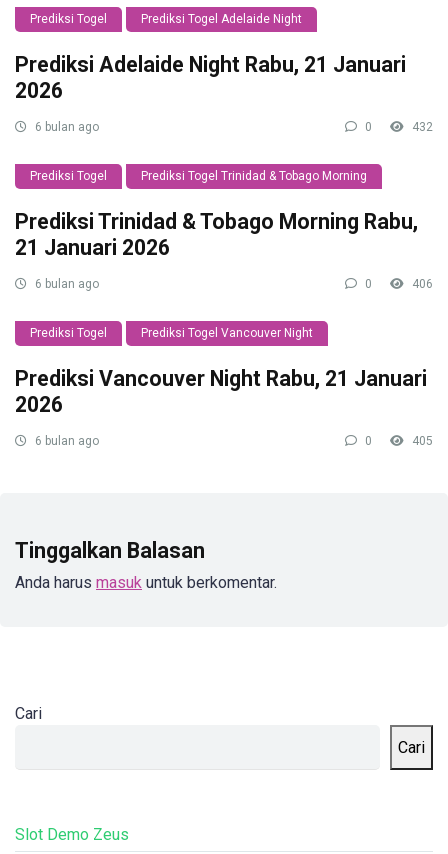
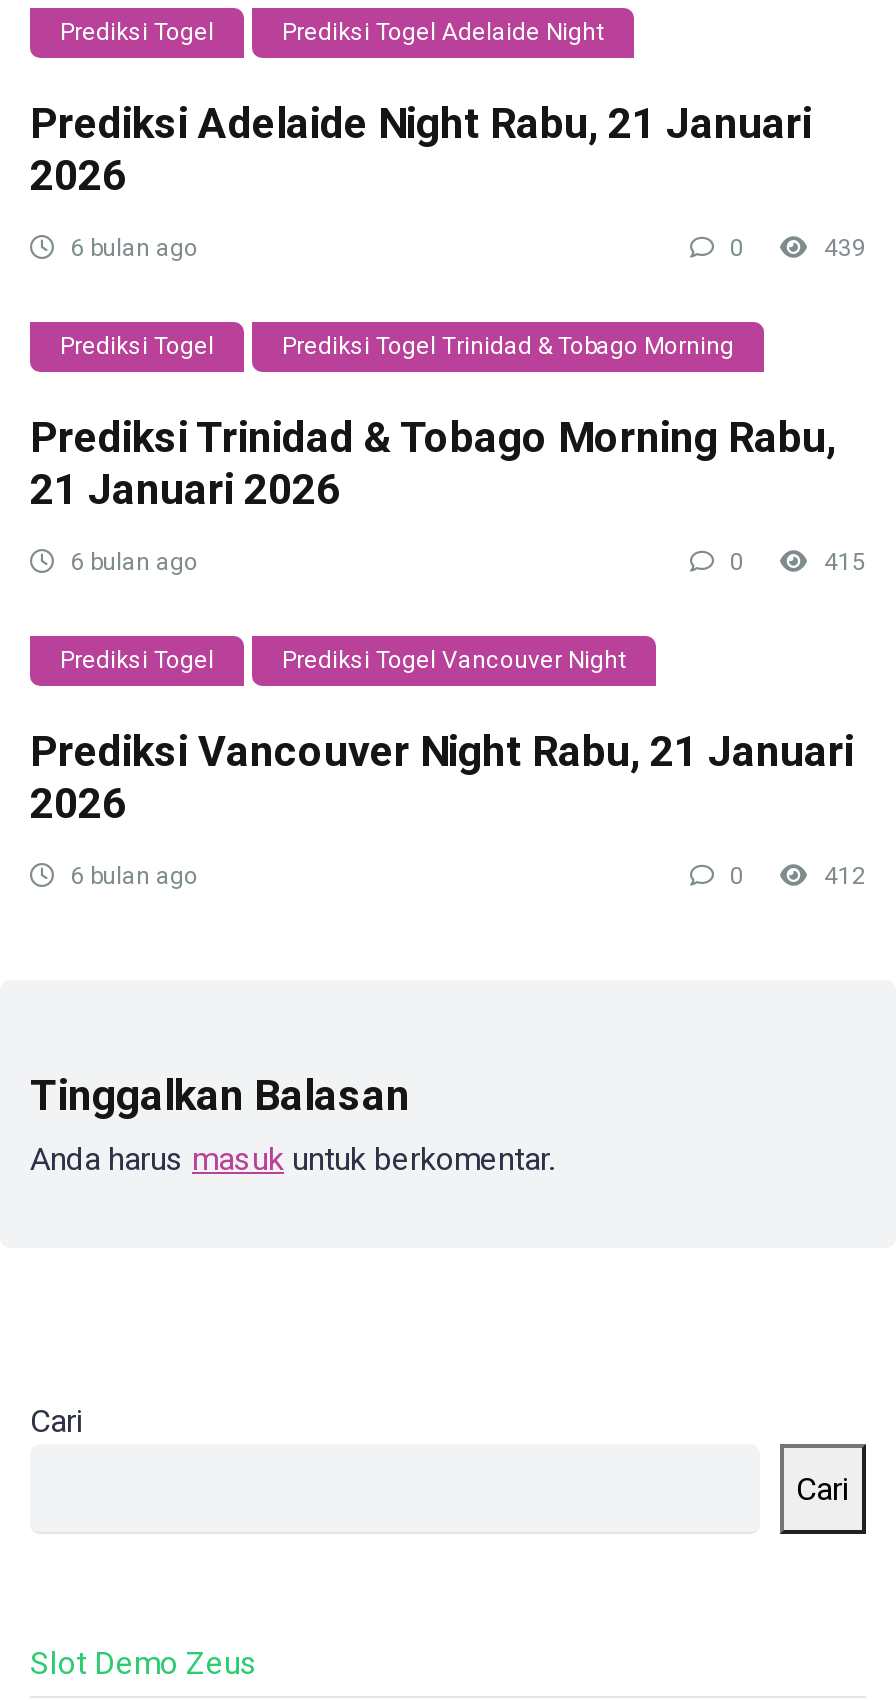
[409,120,433,134] 432 -> [818,234,866,262] 439
[409,277,433,291] 406 -> [818,548,866,576] 415
[409,434,433,448] 405 -> [818,862,866,890] 412

